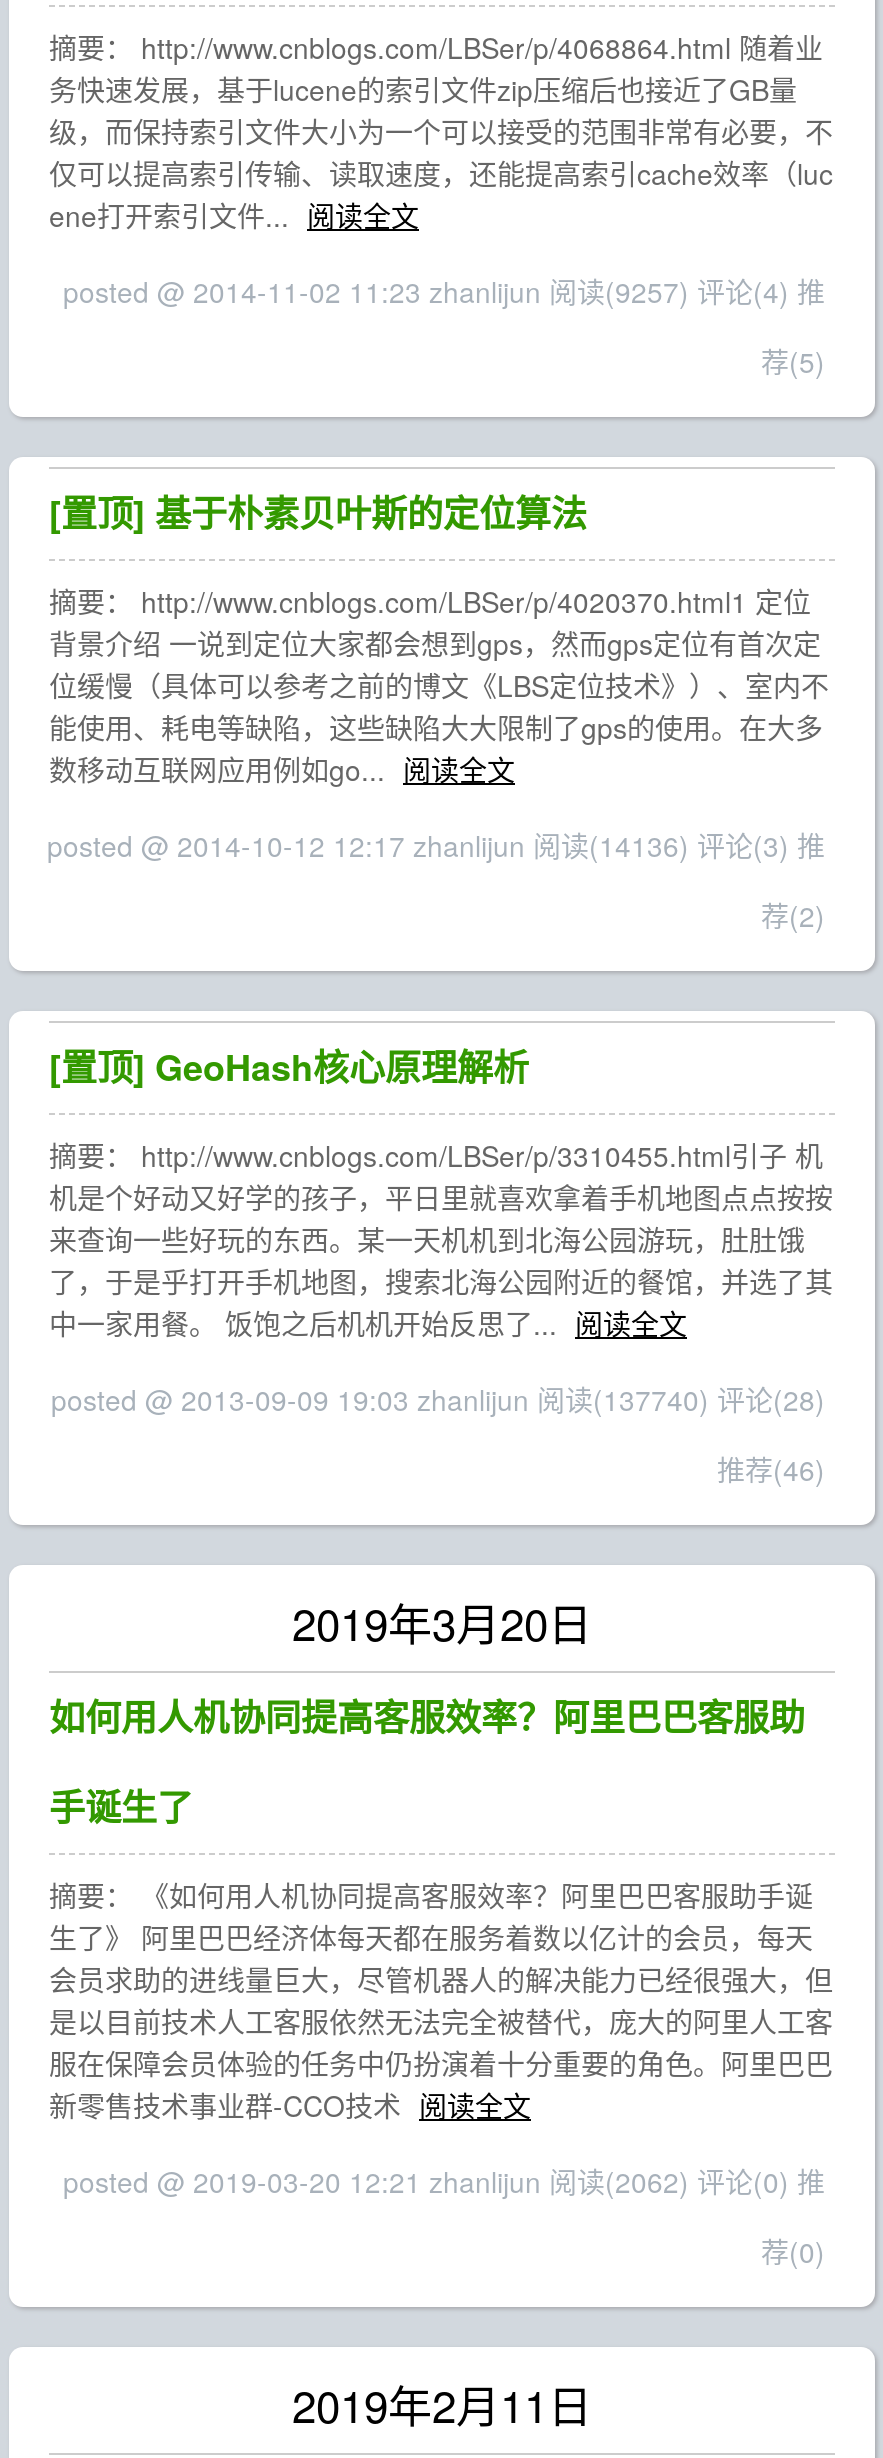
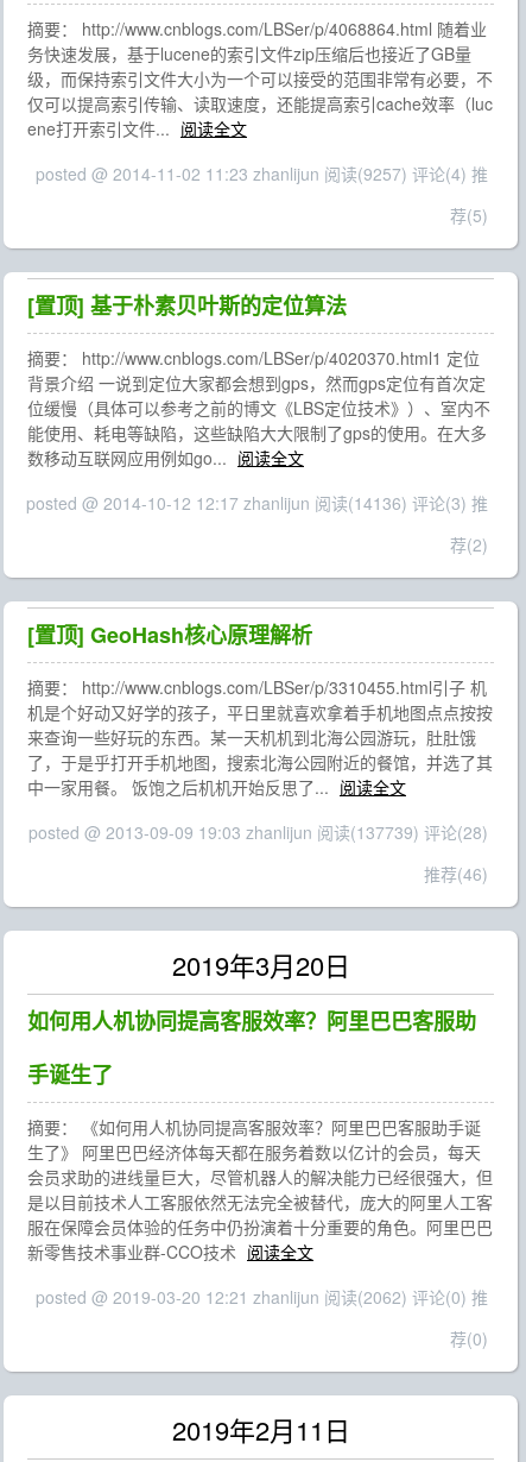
[51,1379,825,1419] posted @ 2013-09-09 19:03 zhanlijun阅读(137740) 评论(28) -> [28,820,488,844] posted @ 2013-09-09 19:03 zhanlijun阅读(137739) 评论(28)

